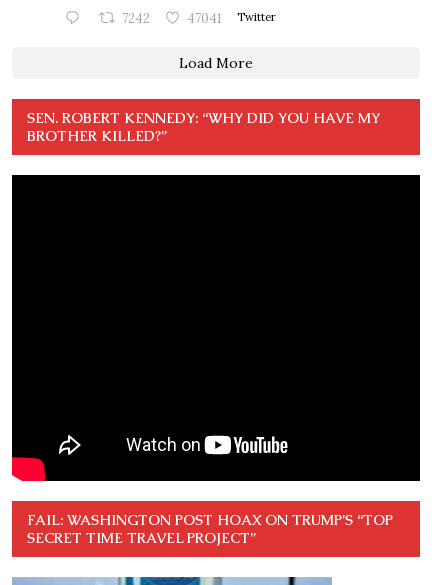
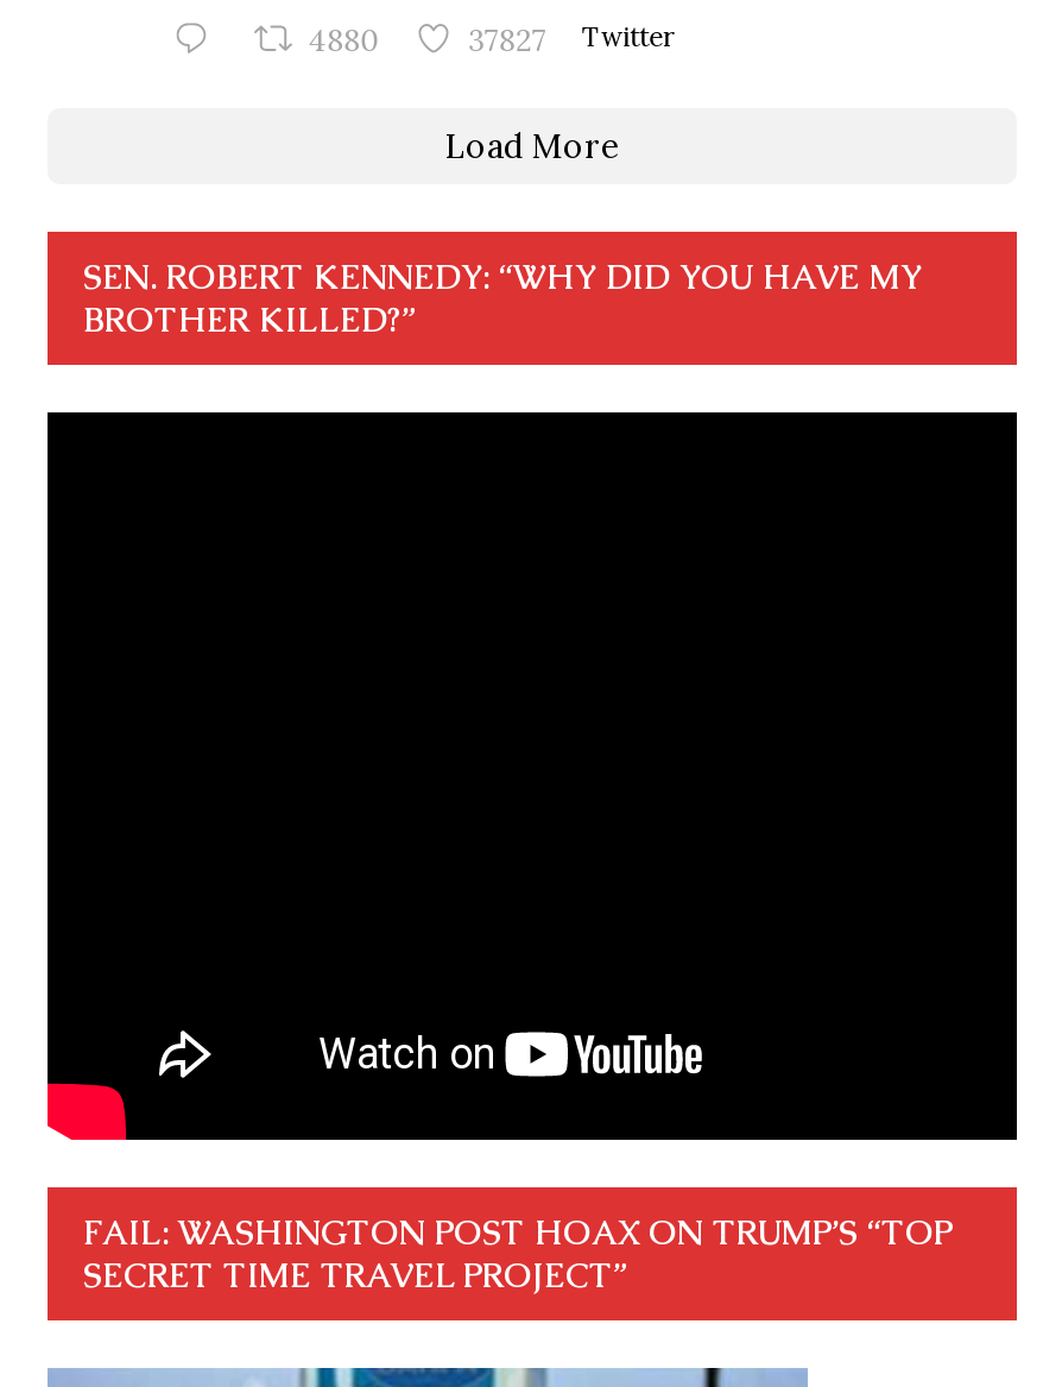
[122,10,222,26] 7242 | 47041 -> [308,20,547,58] 4880 | 37827

